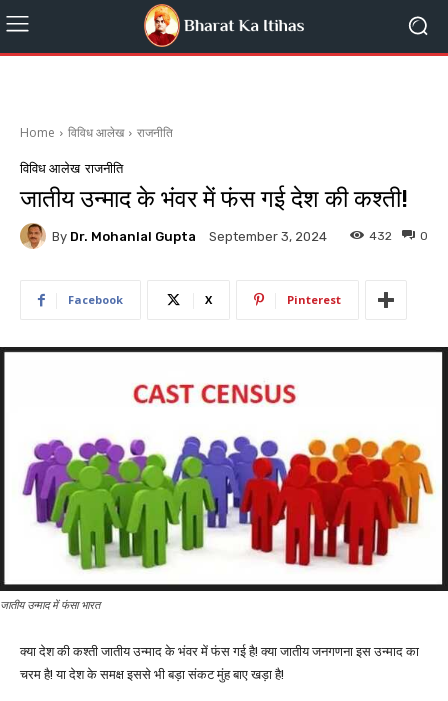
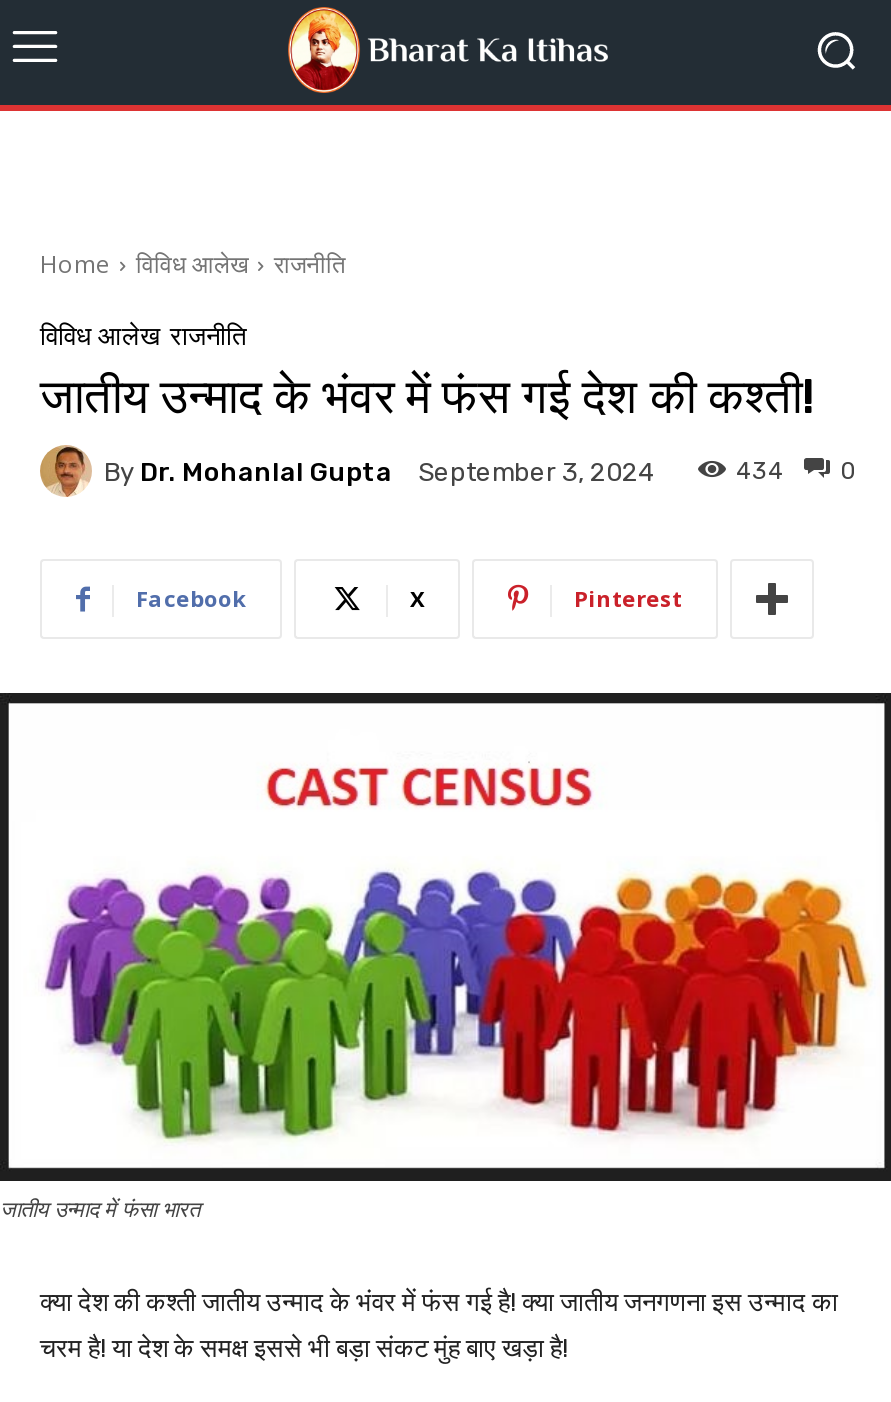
[369,229,428,243] 432 0 -> [736,457,856,485] 434 0

